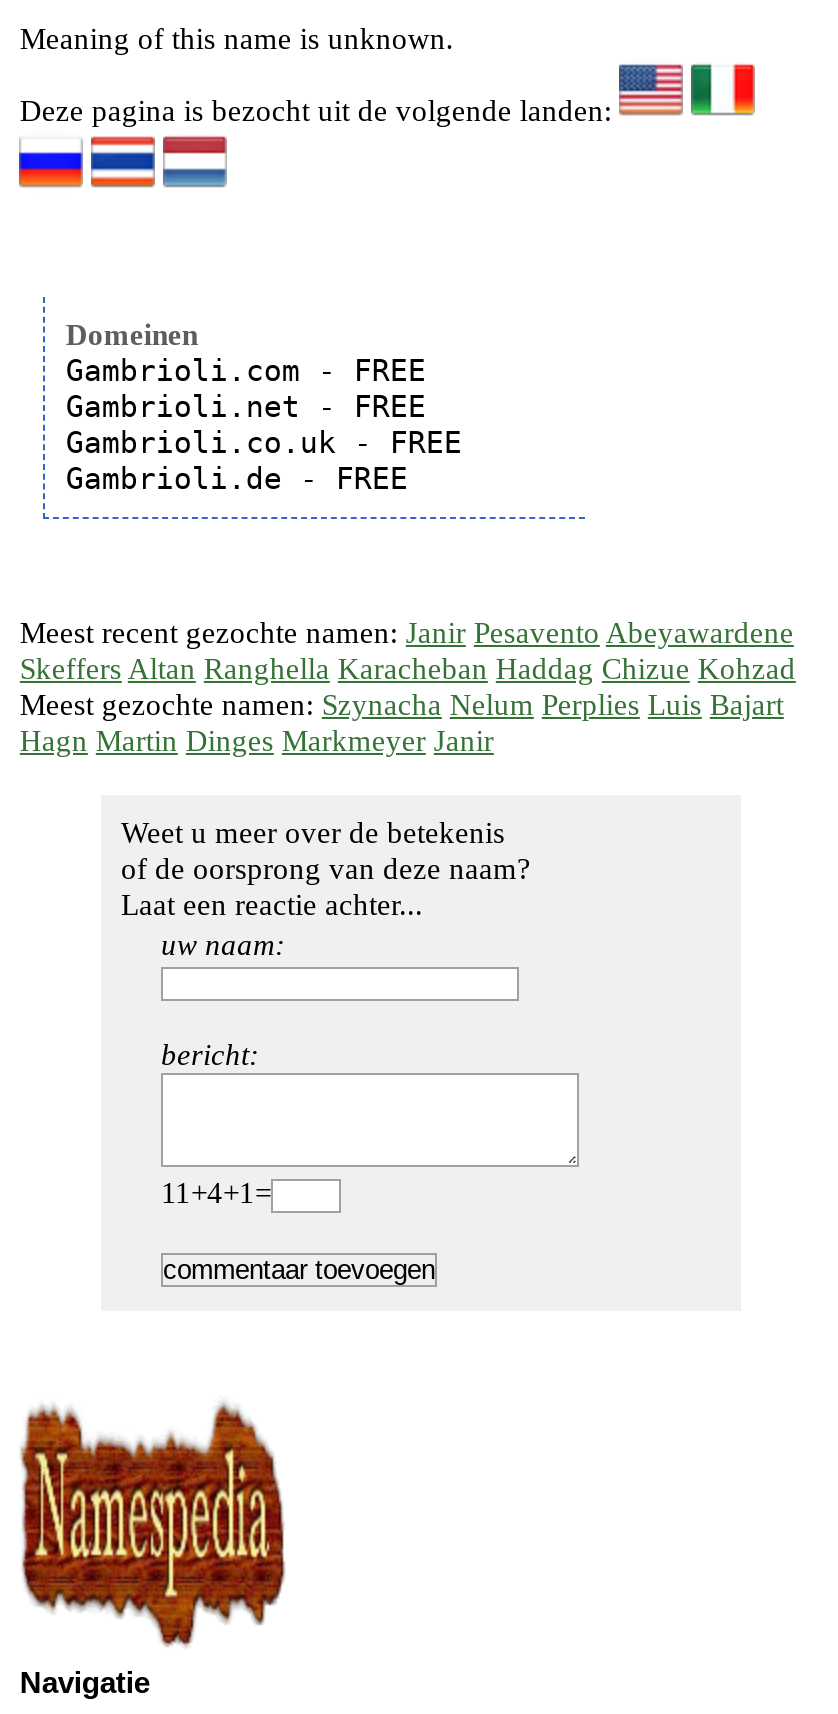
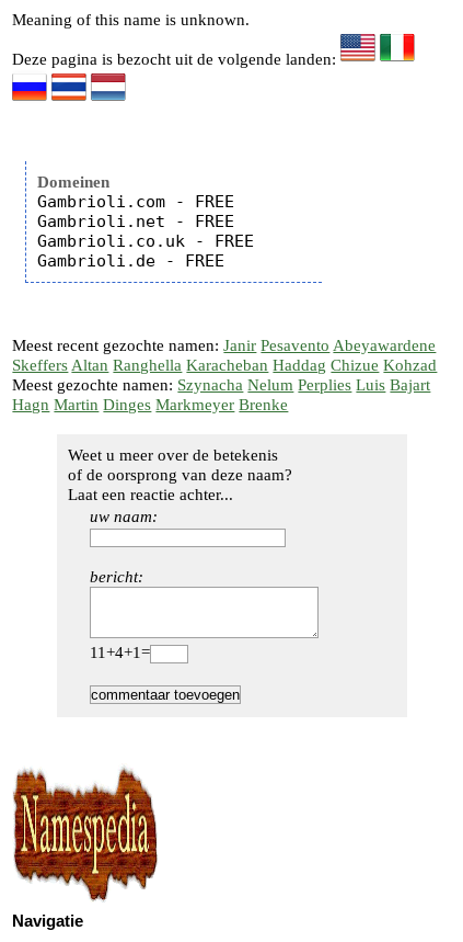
[20,725,494,757] Hagn Martin Dinges Markmeyer Janir -> [12,396,288,413] Hagn Martin Dinges Markmeyer Brenke

